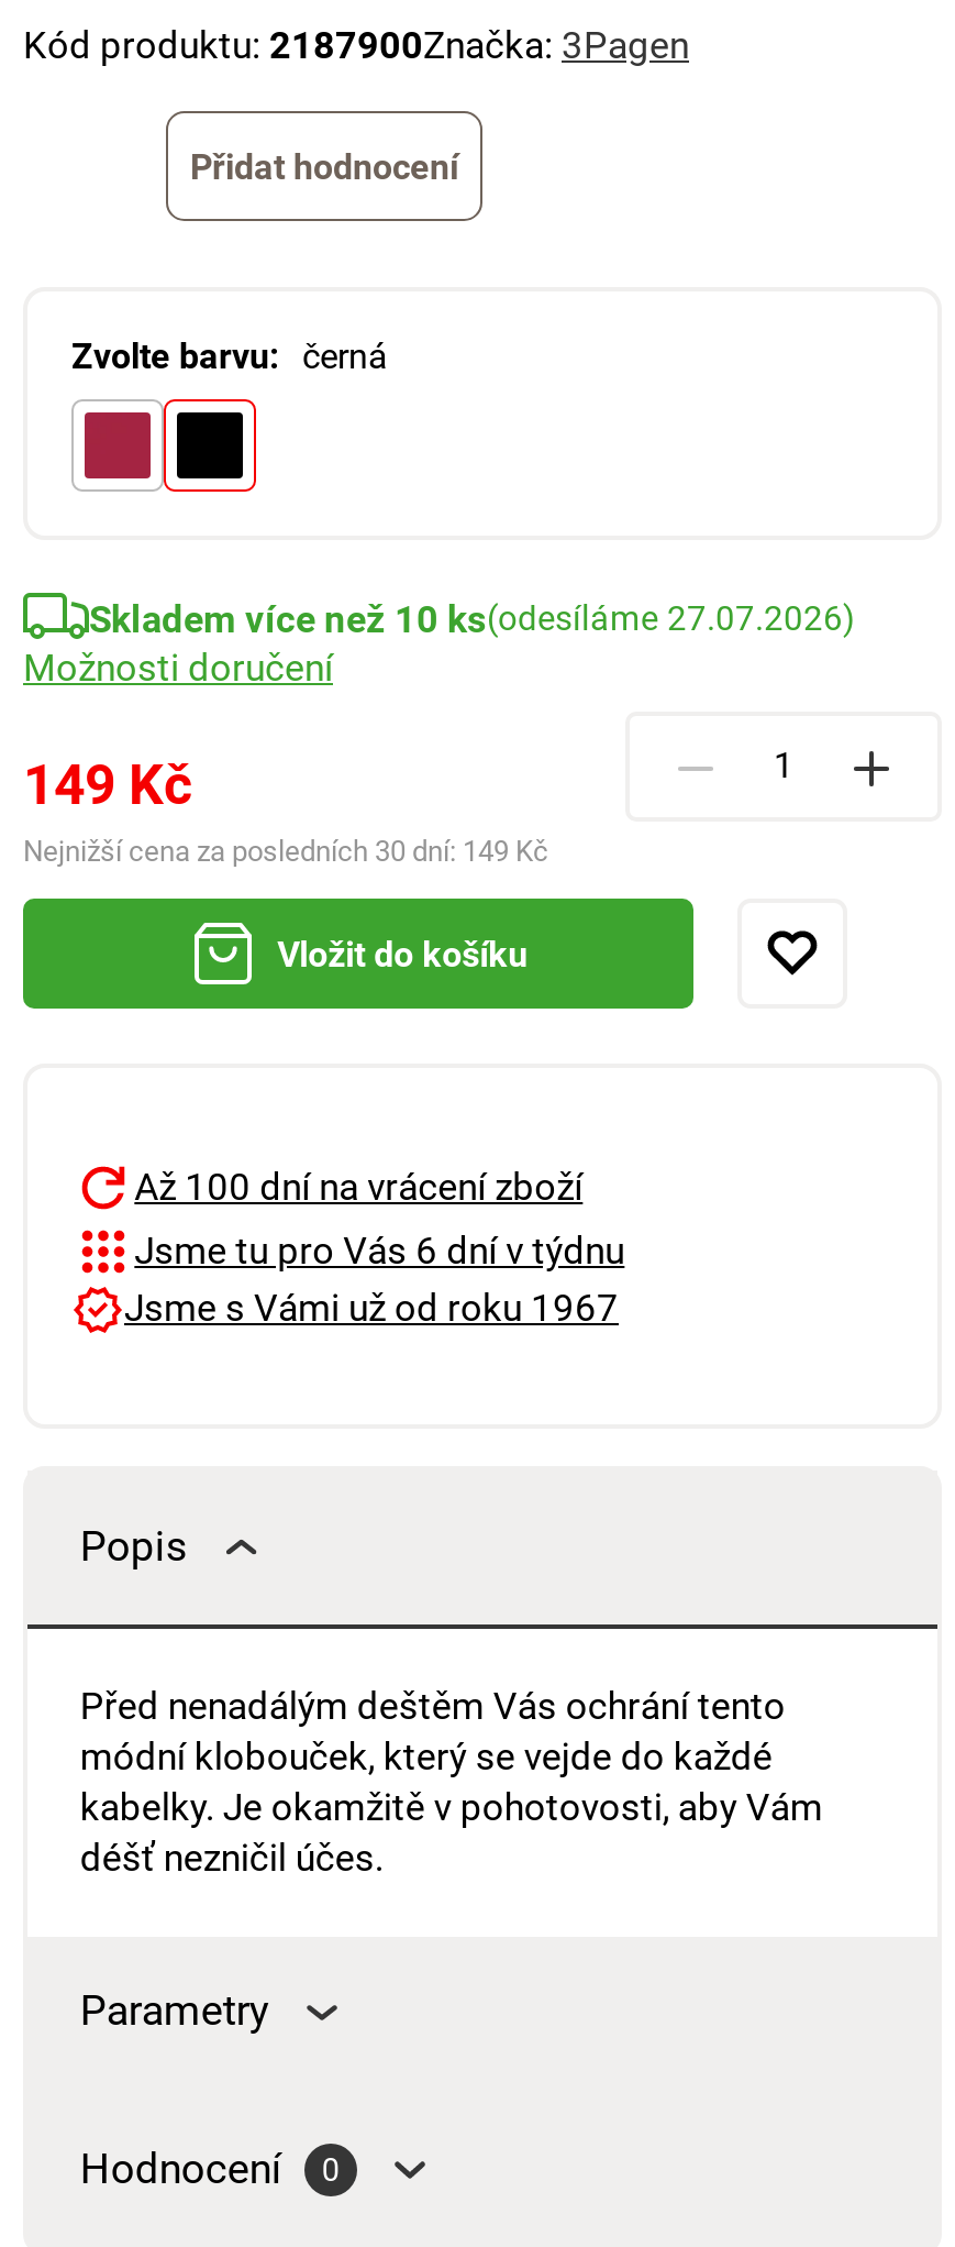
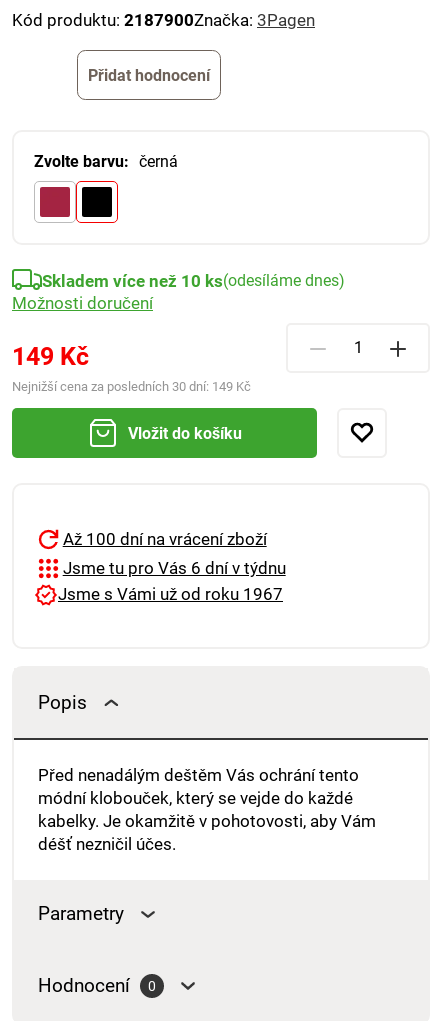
[89,598,856,642] Skladem více než 10 ks(odesíláme 27.07.2026) -> [42,271,345,291] Skladem více než 10 ks(odesíláme dnes)

